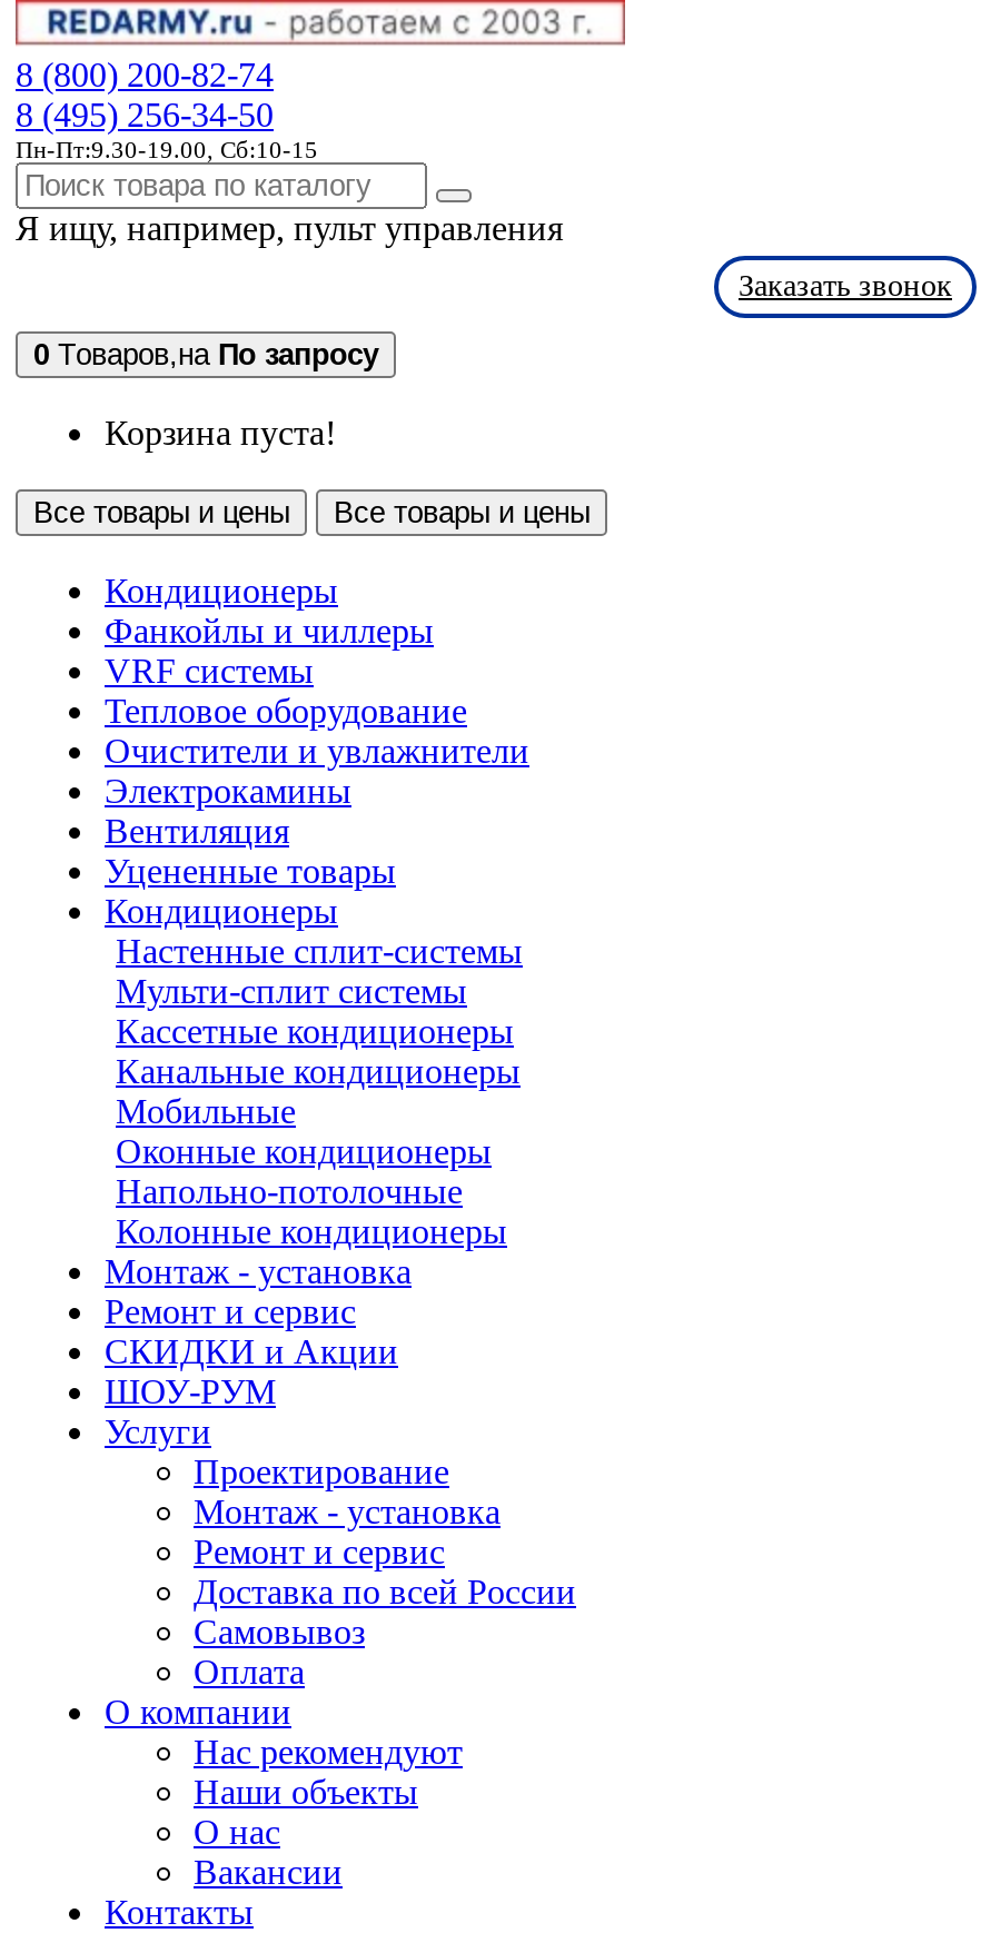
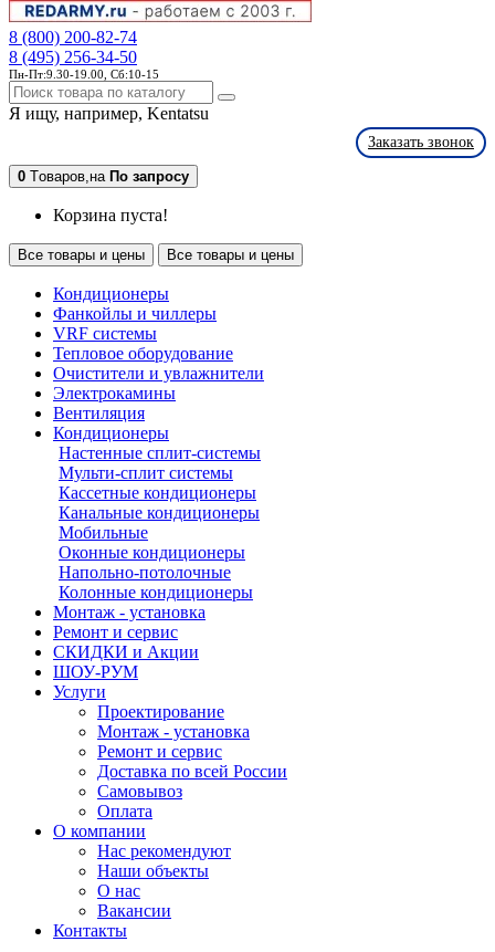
[16,209,563,247] Я ищу, например,пульт управления -> [9,104,209,123] Я ищу, например,Kentatsu
[105,852,396,890] Уцененные товары -> none

